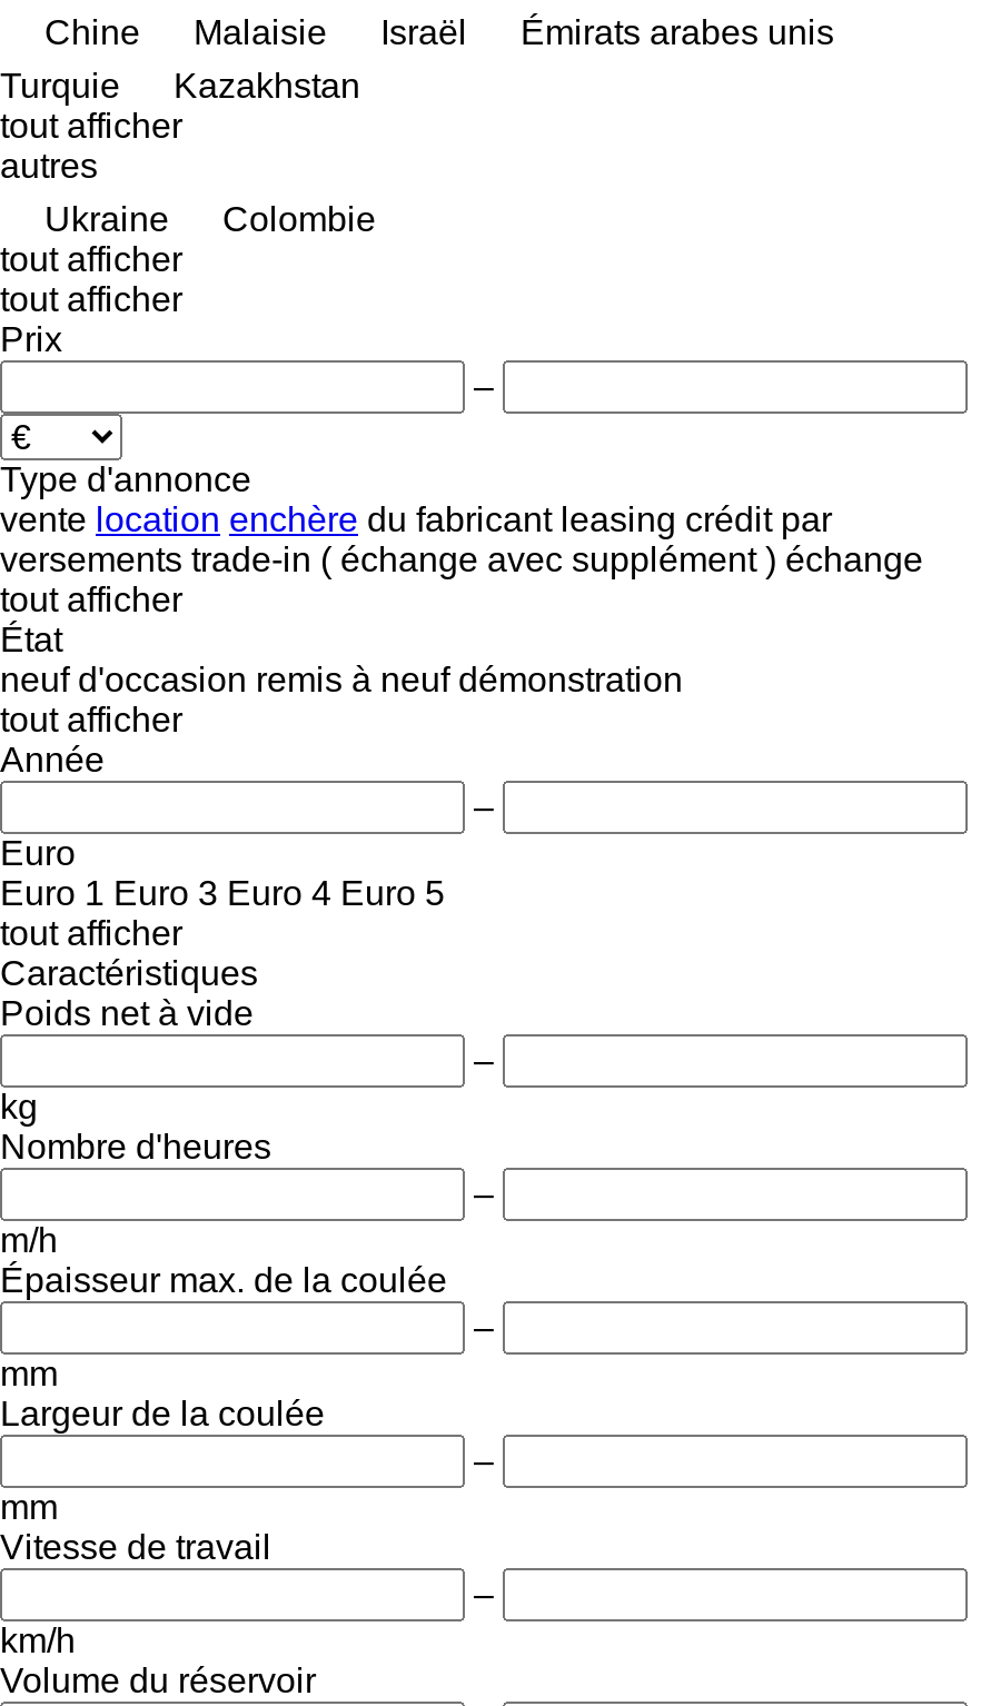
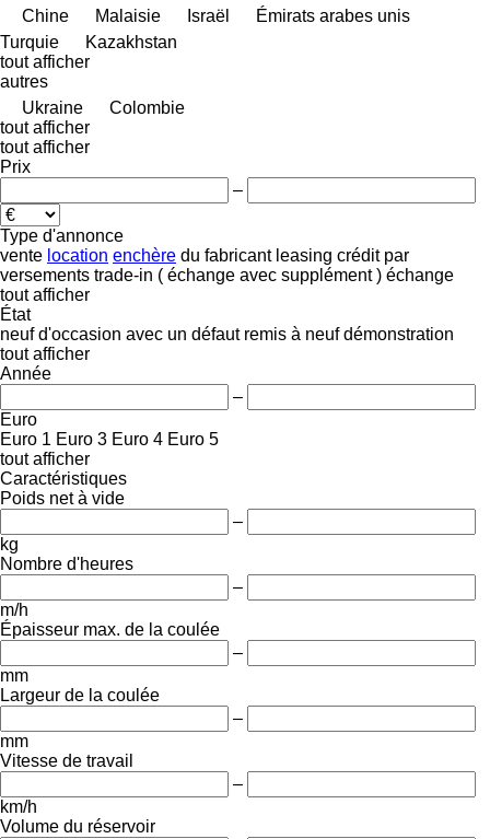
[0,660,683,698] neuf d'occasion remis à neuf démonstration -> [0,325,454,343] neuf d'occasion avec un défaut remis à neuf démonstration

